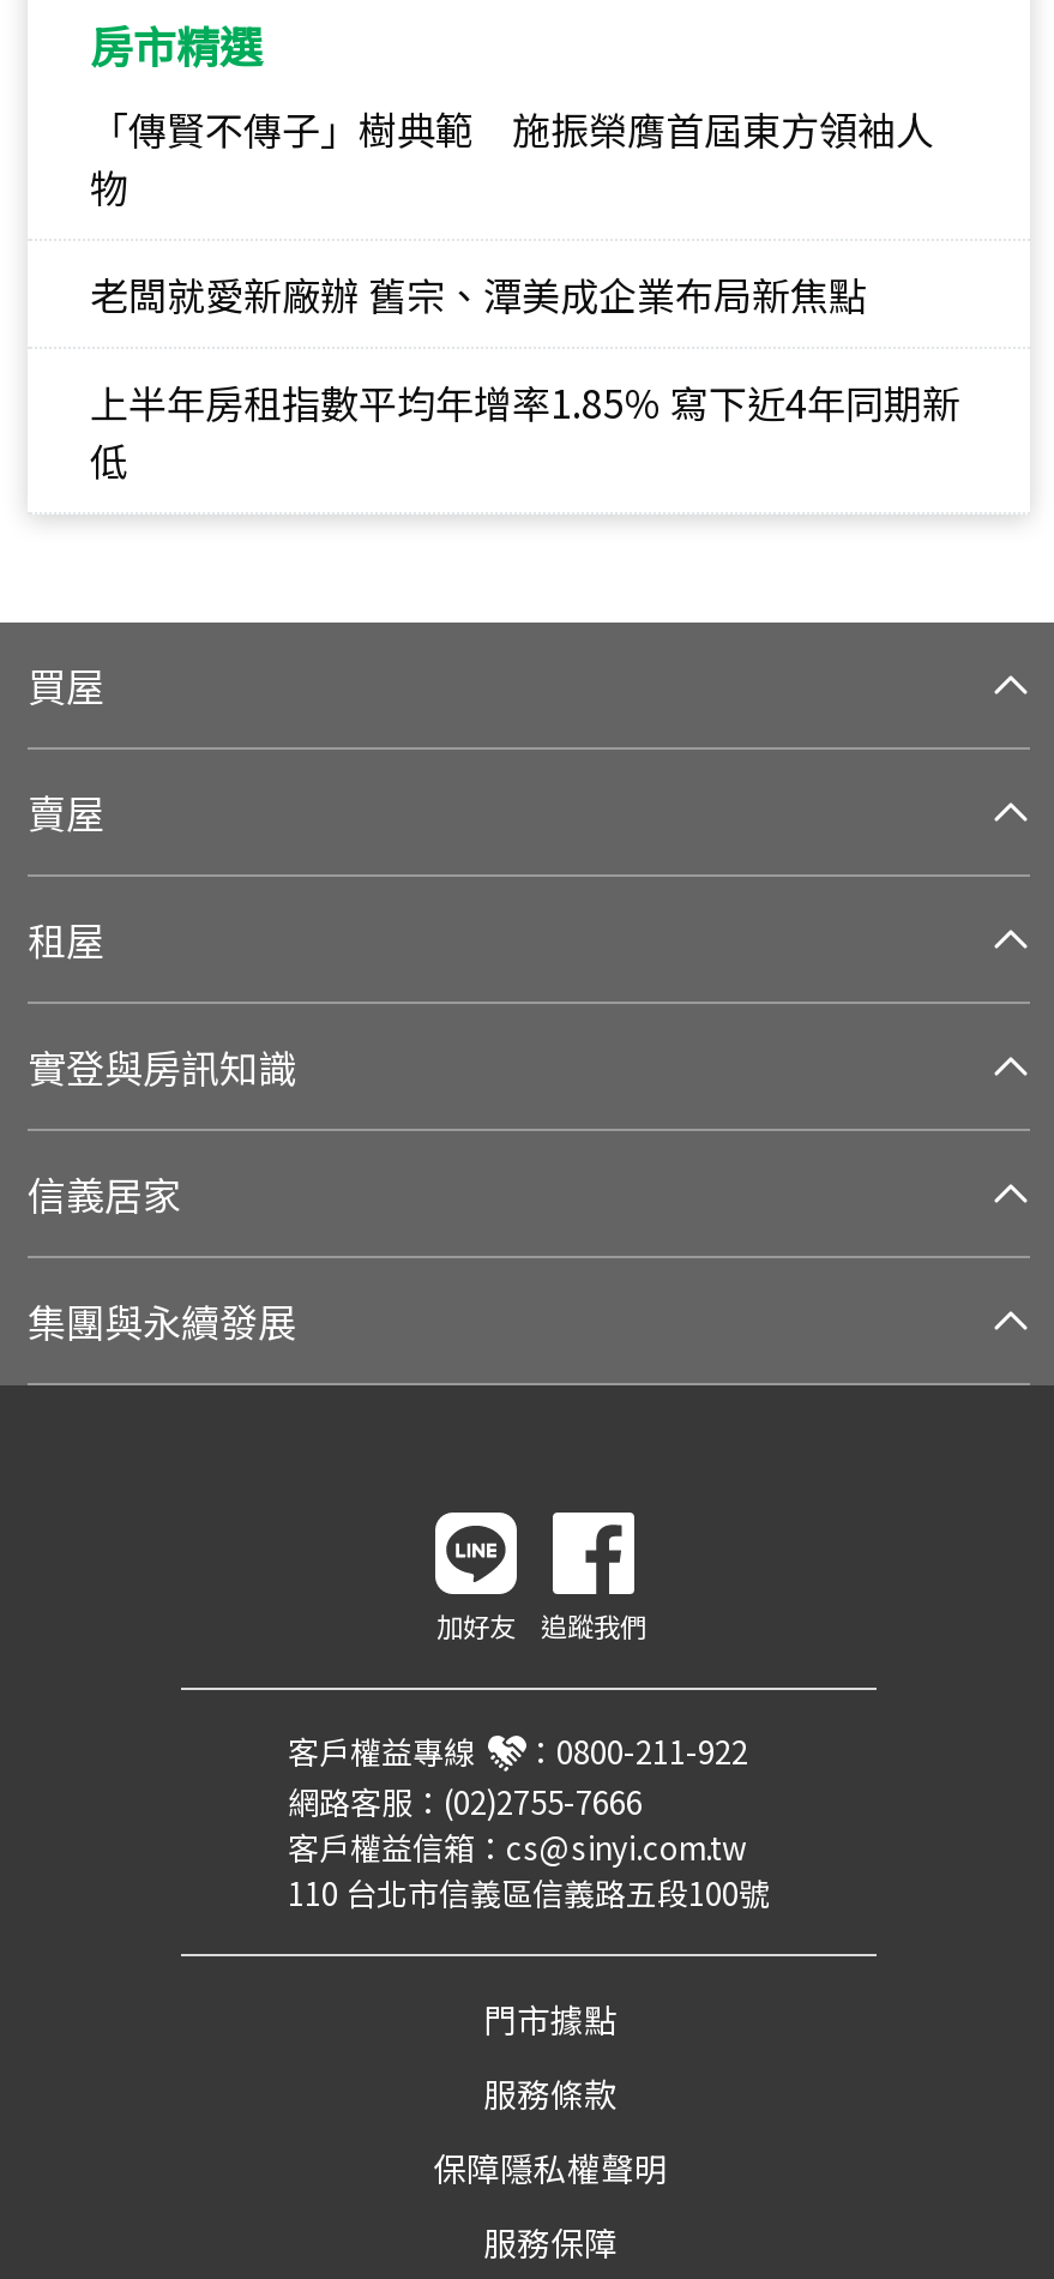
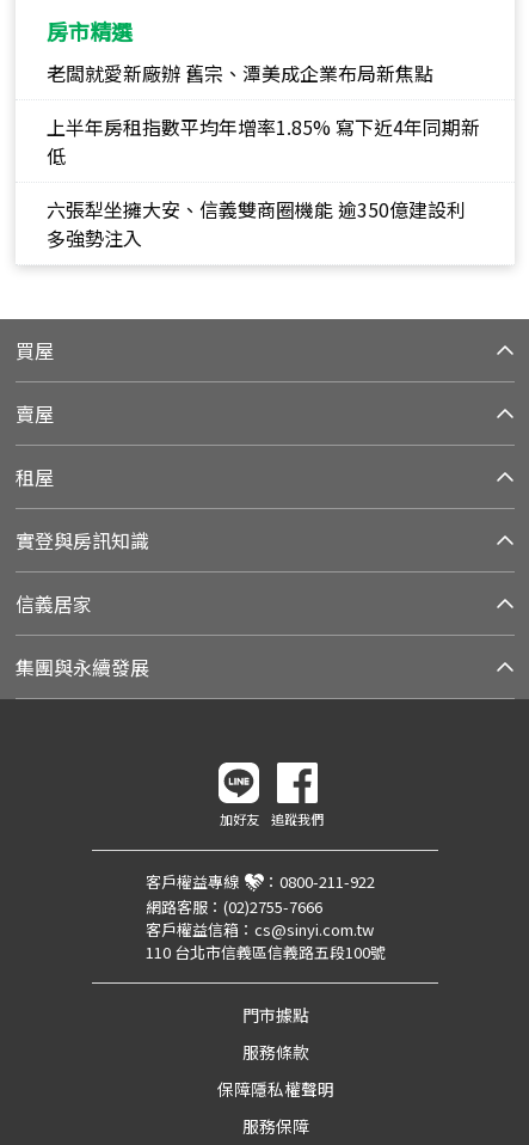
[90,100,934,215] 「傳賢不傳子」樹典範 施振榮膺首屆東方領袖人 | 物 -> none
moved [90,265,867,488] -> [47,59,433,170]: 老闆就愛新廠辦 舊宗、潭美成企業布局新焦點 | 低
none -> [47,195,466,252] 六張犁坐擁大安、信義雙商圈機能 逾350億建設利 | 多強勢注入

